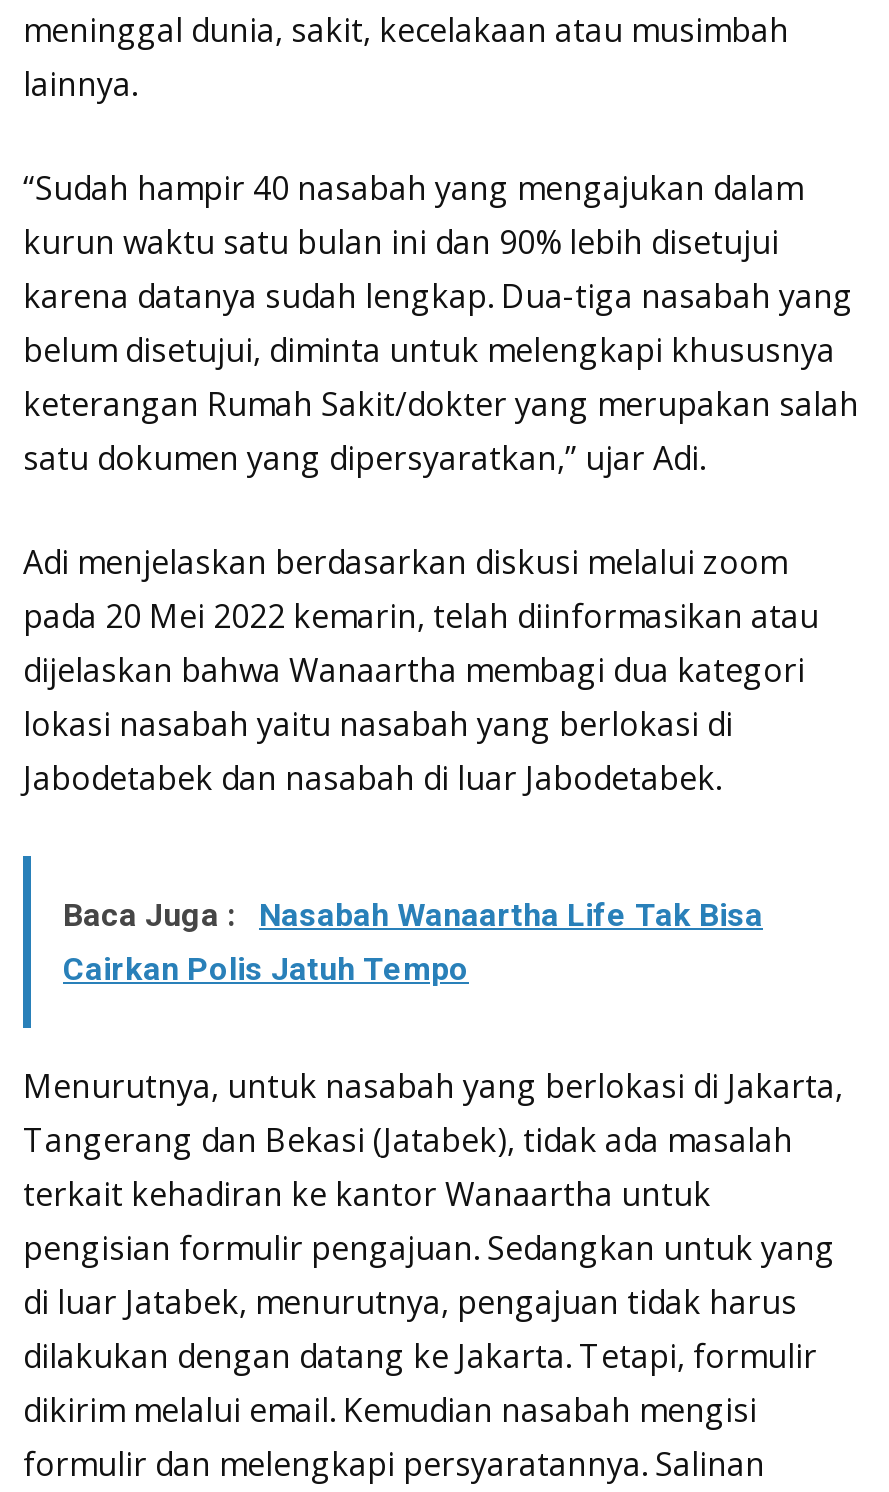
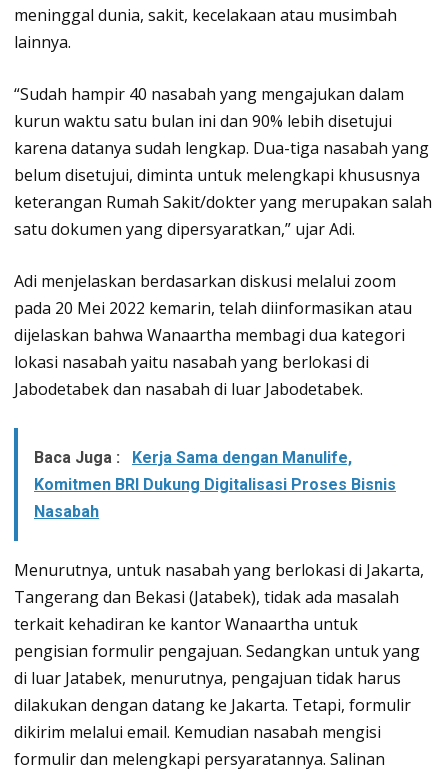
[63,896,763,988] Baca Juga : Nasabah Wanaartha Life Tak Bisa | Cairkan Polis Jatuh Tempo -> [34,448,396,521] Baca Juga : Kerja Sama dengan Manulife, | Komitmen BRI Dukung Digitalisasi Proses Bisnis | Nasabah

